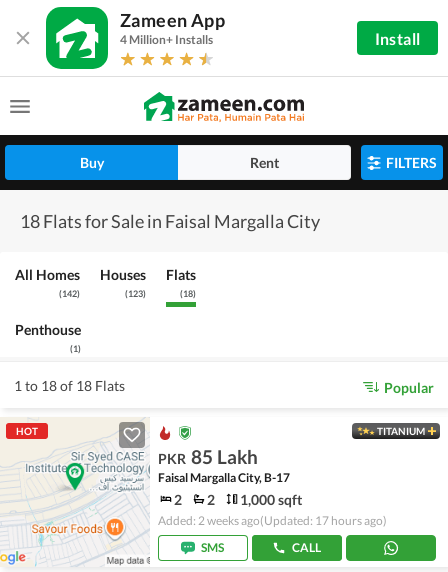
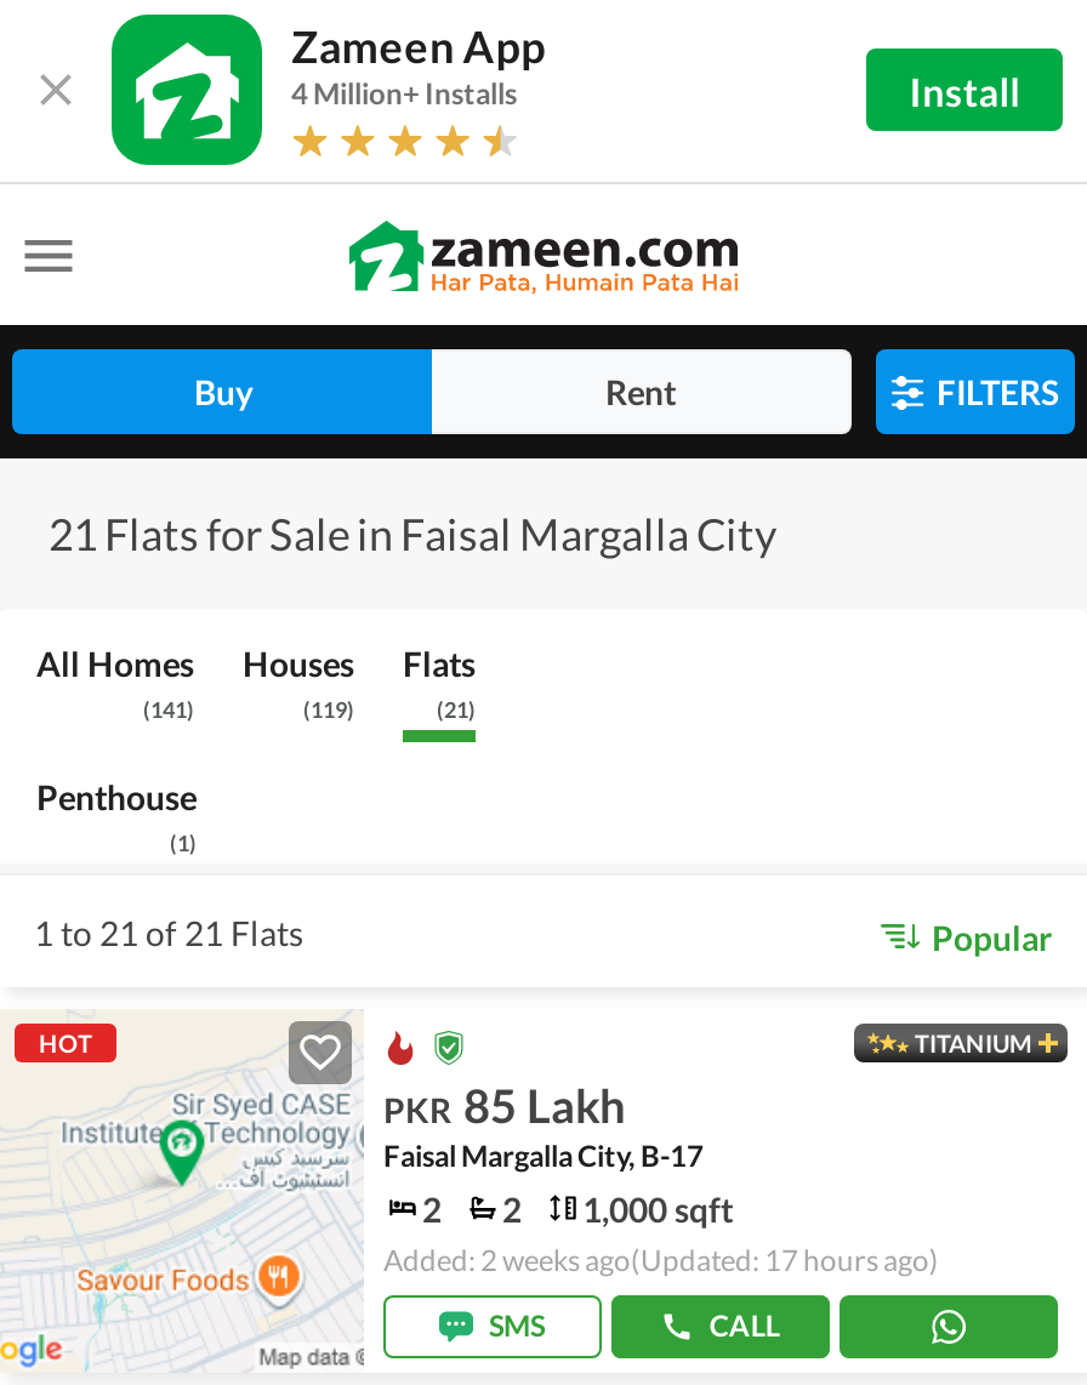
[20,210,320,232] 18 Flats for Sale in Faisal Margalla City -> [49,507,776,560] 21 Flats for Sale in Faisal Margalla City
[59,288,80,299] (142) -> [143,696,194,723] (141)
[125,288,146,299] (123) -> [303,696,354,723] (119)
[180,288,196,299] (18) -> [437,696,476,723] (21)
[14,376,125,393] 1 to 18 of 18 Flats -> [34,911,303,952] 1 to 21 of 21 Flats

